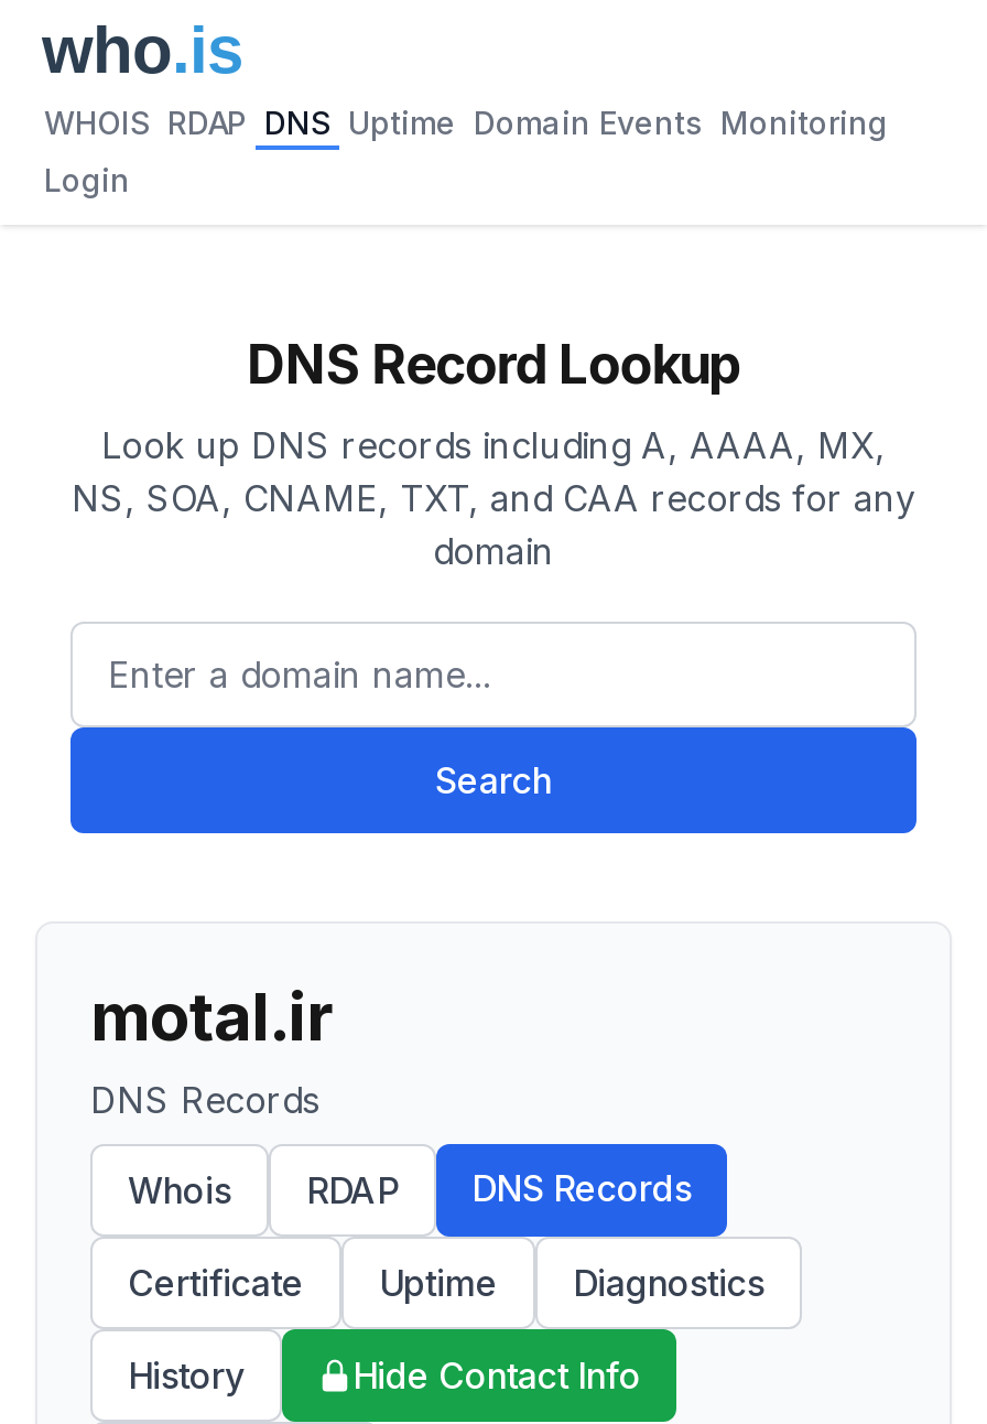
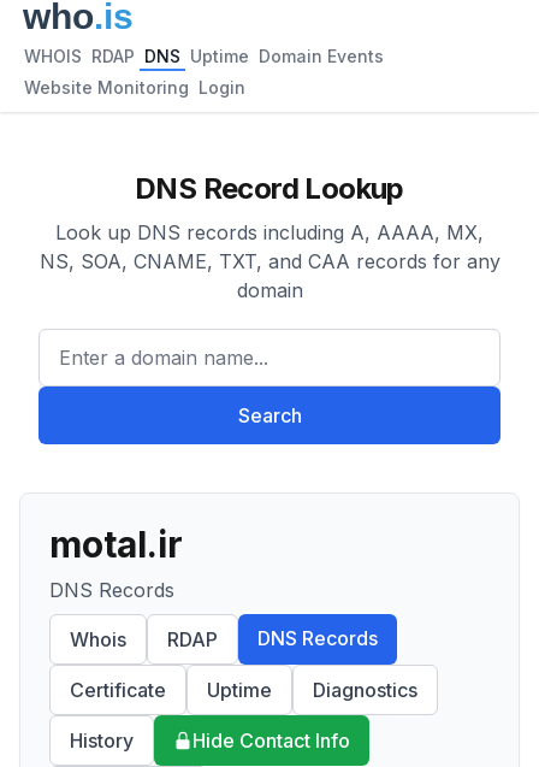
[44,104,888,141] WHOIS RDAP DNS Uptime Domain Events Monitoring -> [24,46,384,66] WHOIS RDAP DNS Uptime Domain Events
[44,161,130,198] Login -> [24,77,245,98] Website Monitoring Login

